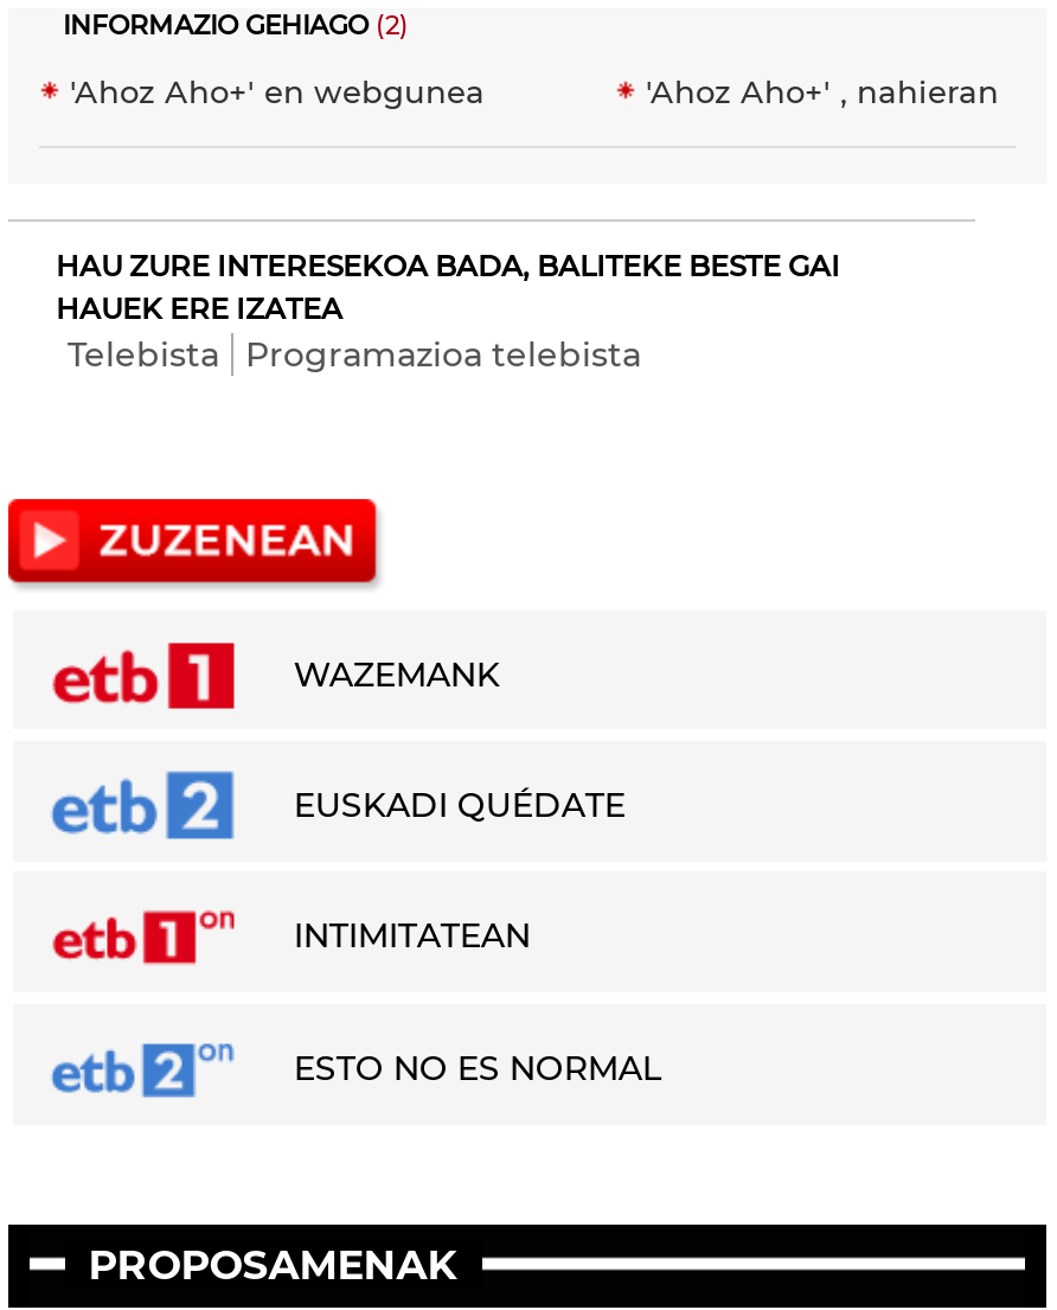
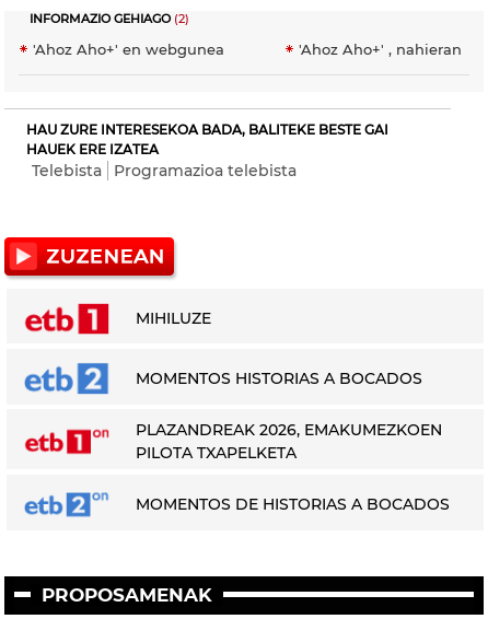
[294,653,500,695] WAZEMANK -> [136,308,212,328] MIHILUZE
[294,783,625,826] EUSKADI QUÉDATE -> [136,368,423,388] MOMENTOS HISTORIAS A BOCADOS
[294,915,531,958] INTIMITATEAN -> [136,420,442,463] PLAZANDREAK 2026, EMAKUMEZKOEN | PILOTA TXAPELKETA
[294,1047,661,1089] ESTO NO ES NORMAL -> [136,494,450,514] MOMENTOS DE HISTORIAS A BOCADOS

